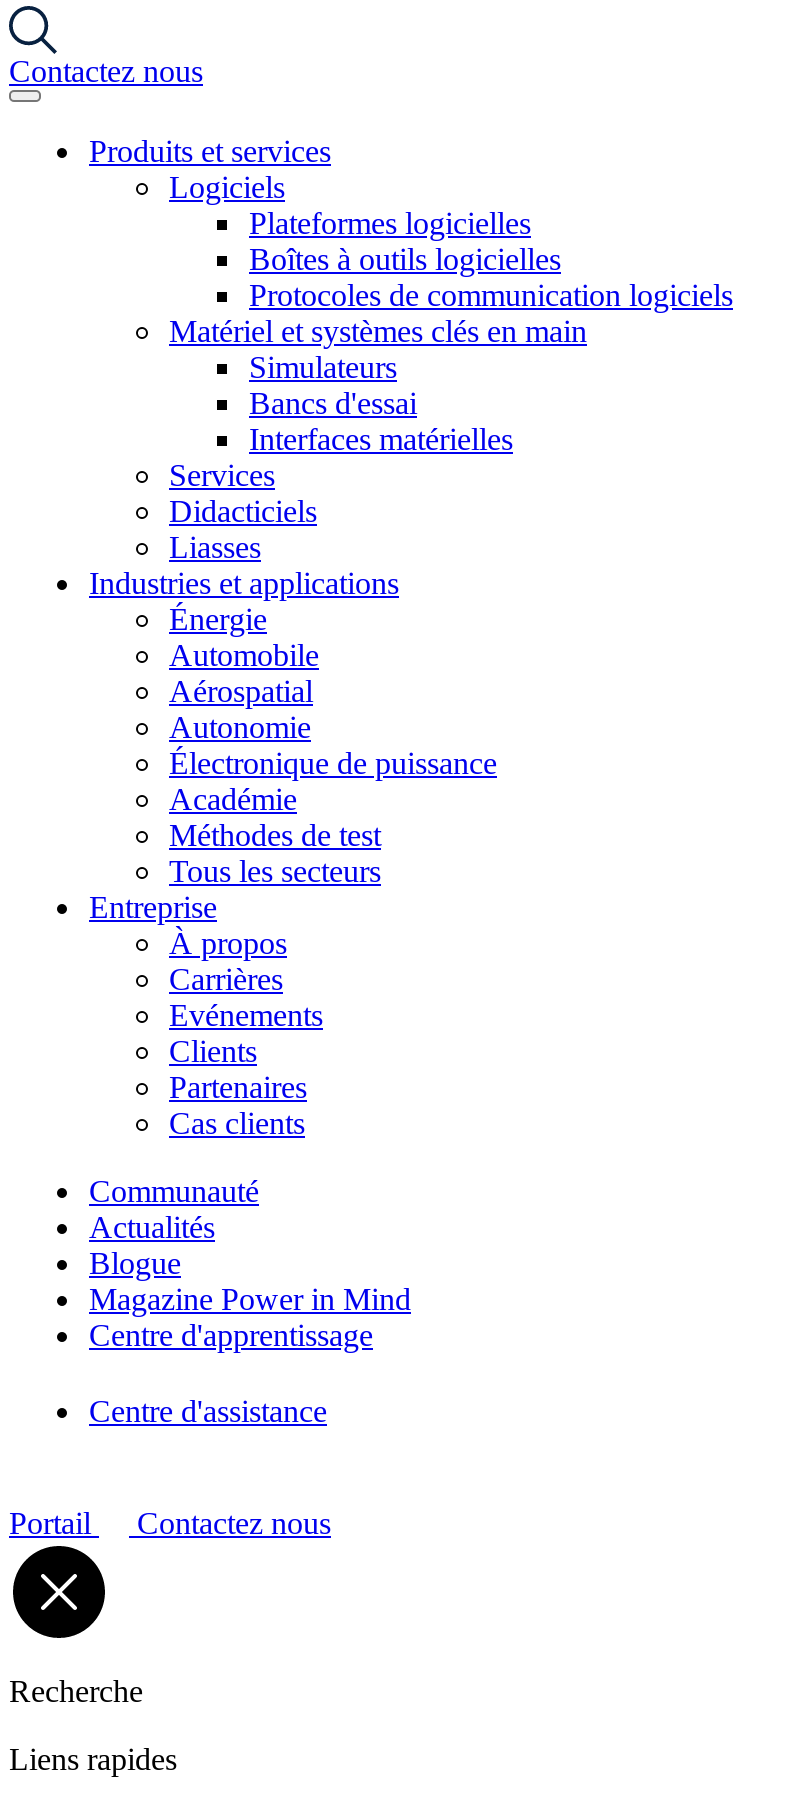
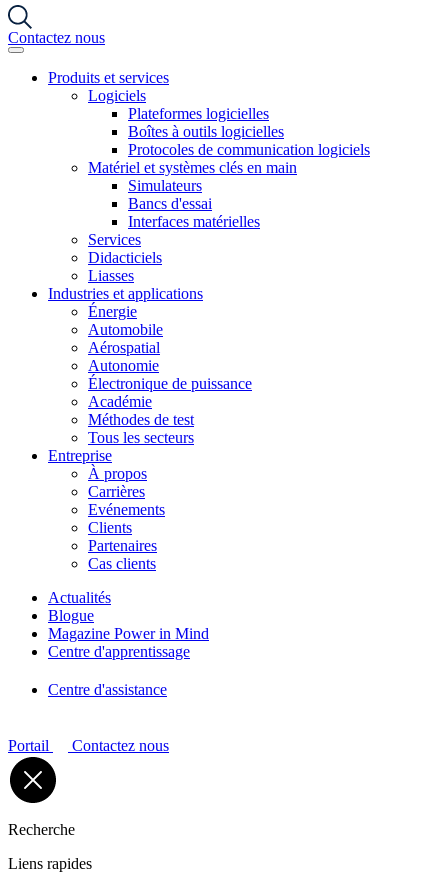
[89,1175,259,1209] Communauté -> none

